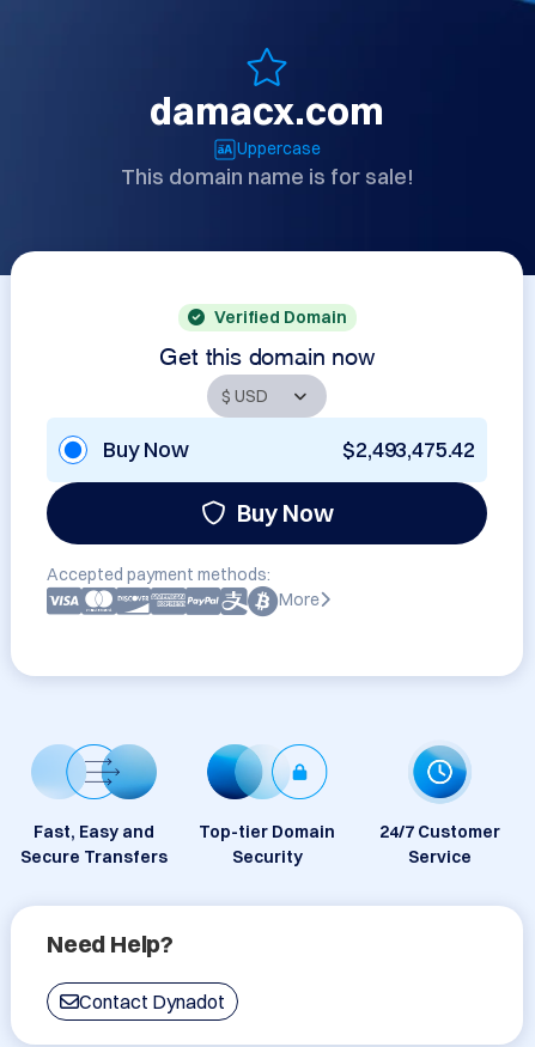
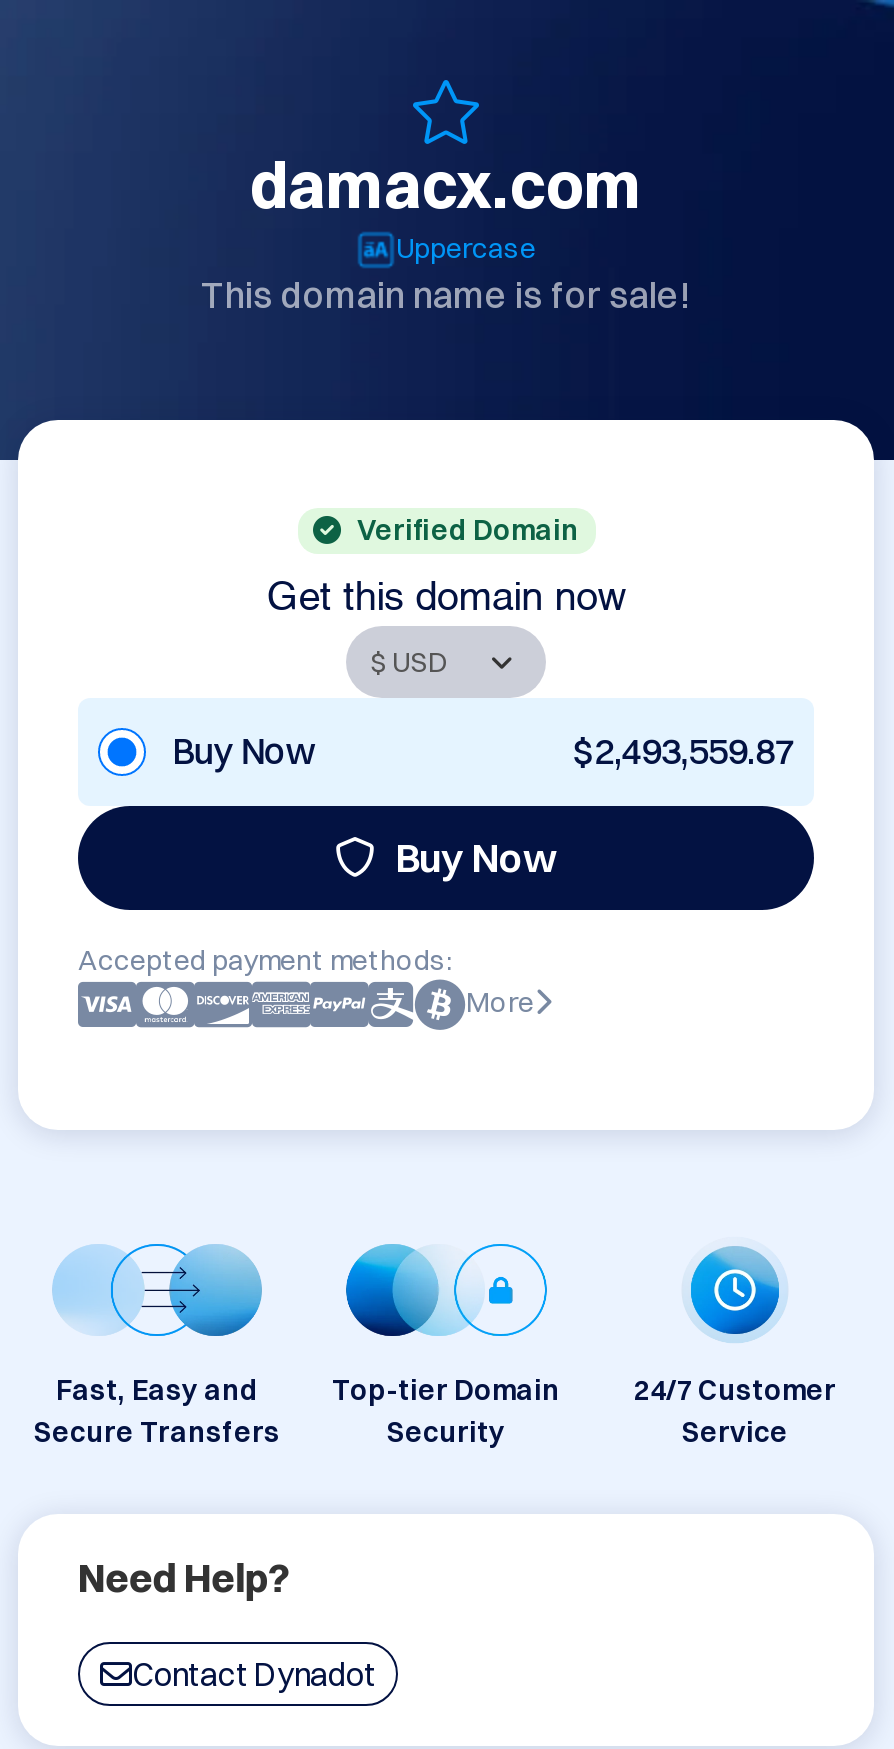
[343,436,475,463] $2,493,475.42 -> [573,728,794,774] $2,493,559.87

